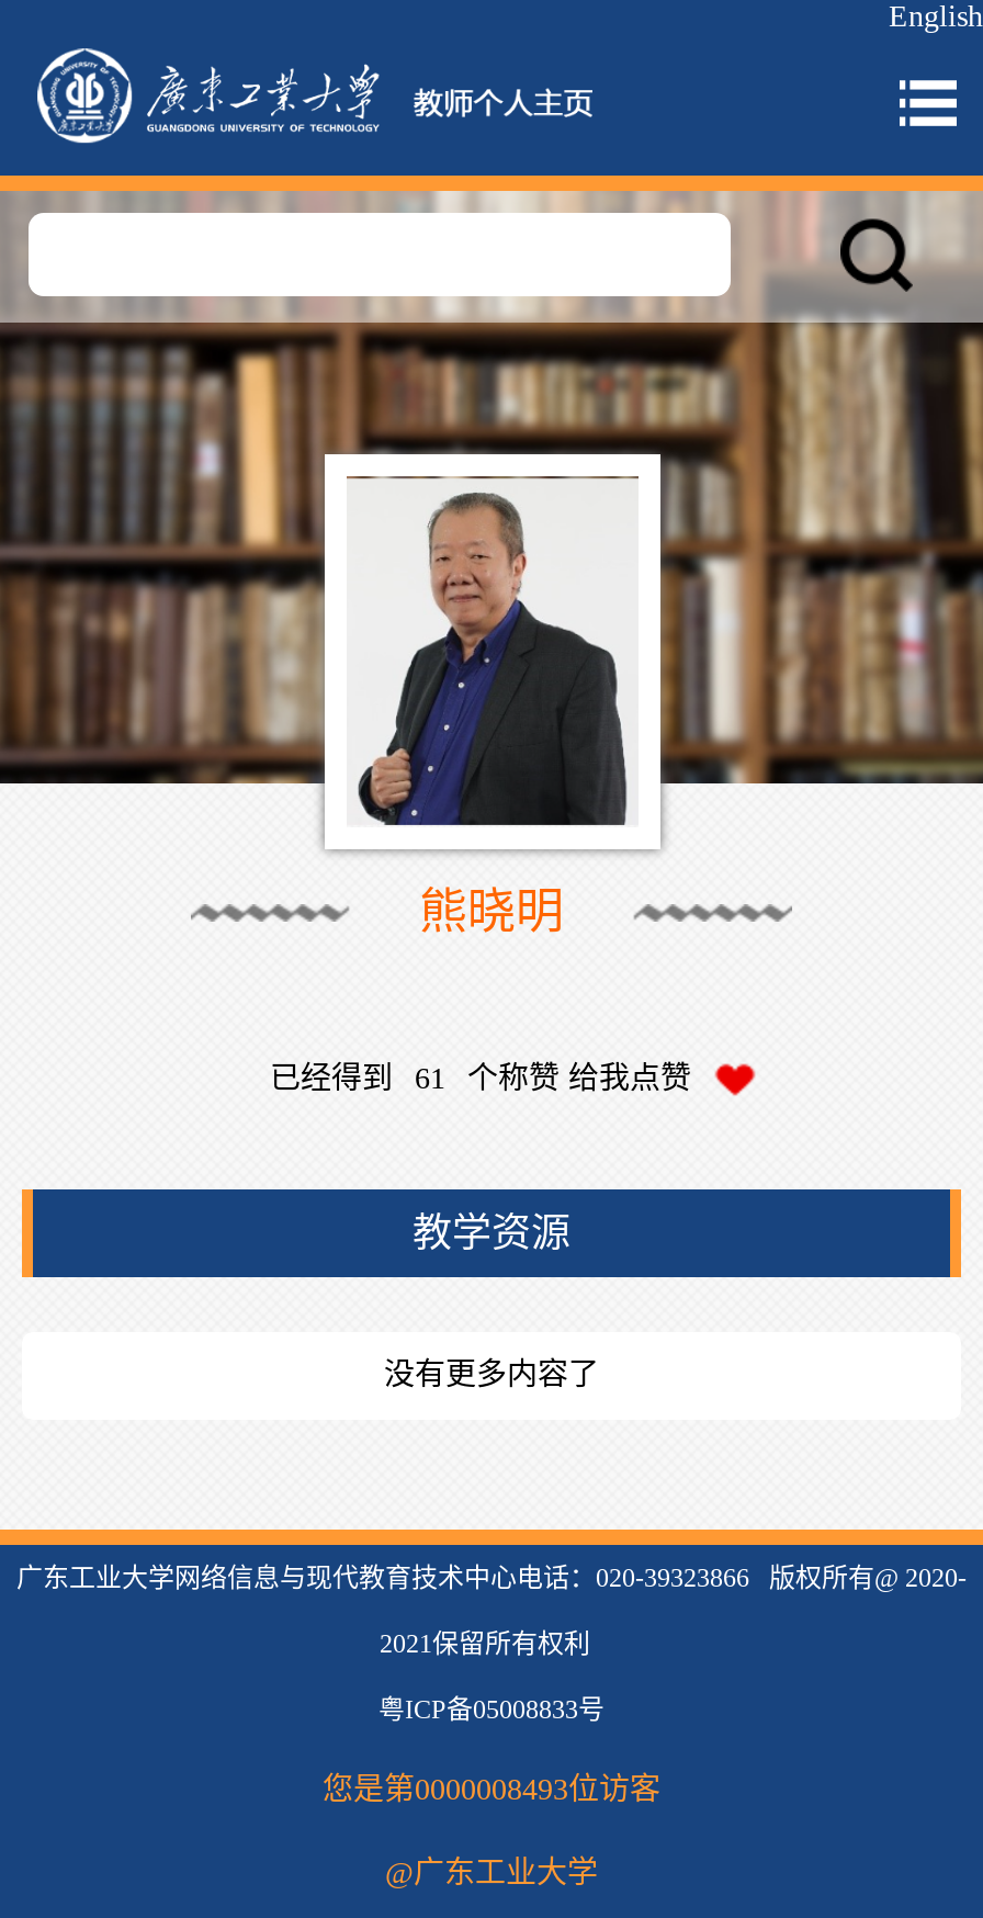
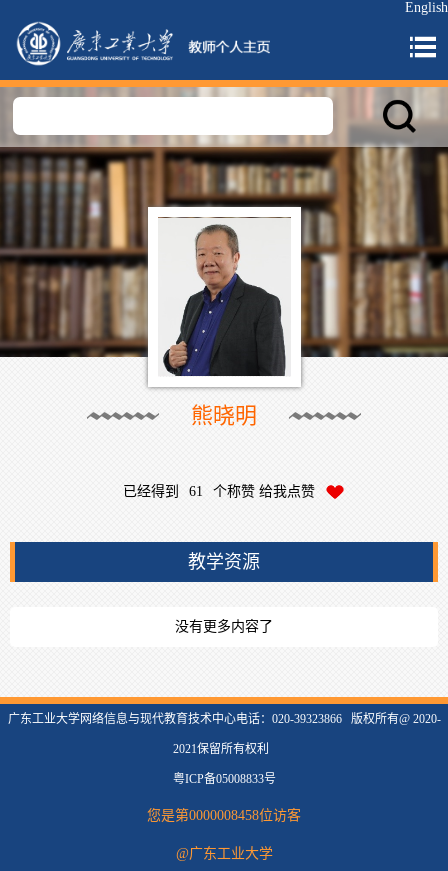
[323,1773,660,1806] 您是第0000008493位访客 -> [147,808,301,823] 您是第0000008458位访客

